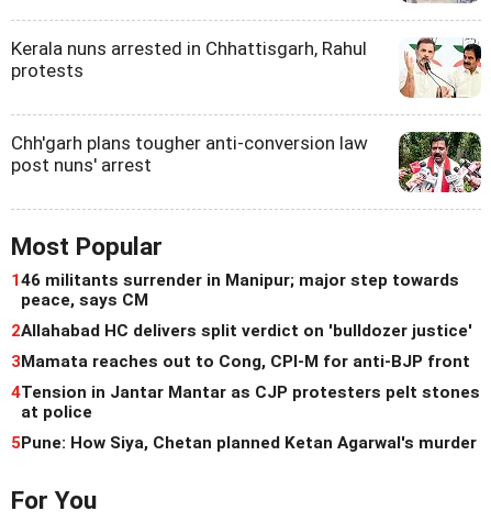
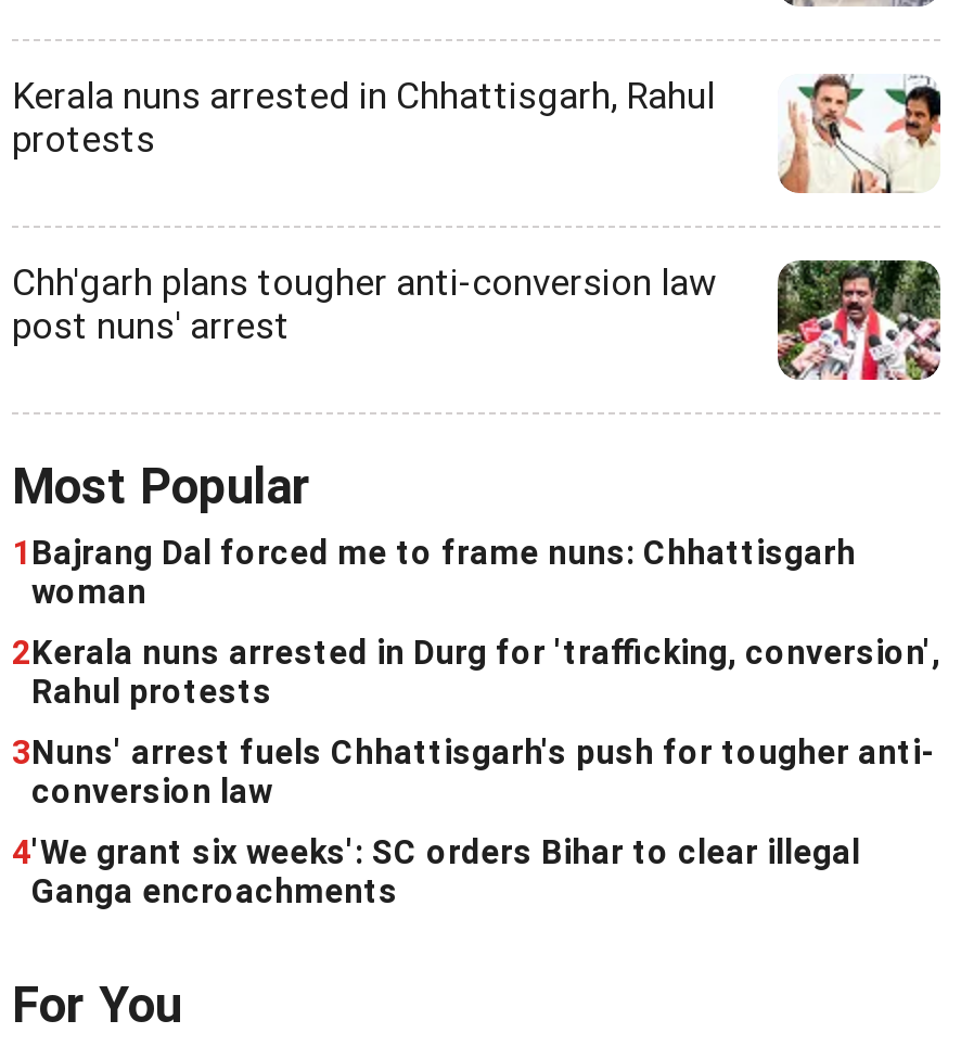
[11,270,480,453] 146 militants surrender in Manipur; major step towards | peace, says CM | 2Allahabad HC delivers split verdict on 'bulldozer justice' | 3Mamata reaches out to Cong, CPI-M for anti-BJP front | 4Tension in Jantar Mantar as CJP protesters pelt stones | at police | 5Pune: How Siya, Chetan planned Ketan Agarwal's murder -> [12,533,940,911] 1 Bajrang Dal forced me to frame nuns: Chhattisgarh | woman | 2Kerala nuns arrested in Durg for 'trafficking, conversion', | Rahul protests | 3Nuns' arrest fuels Chhattisgarh's push for tougher anti- | conversion law | 4'We grant six weeks': SC orders Bihar to clear illegal | Ganga encroachments

